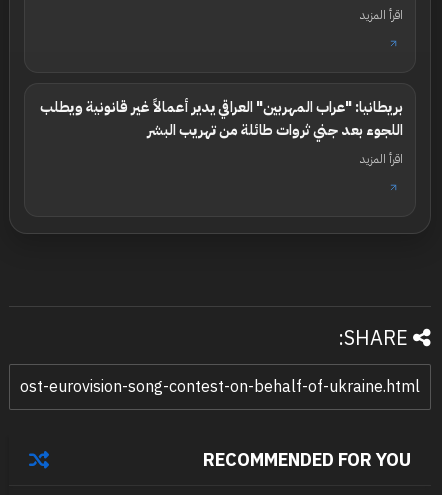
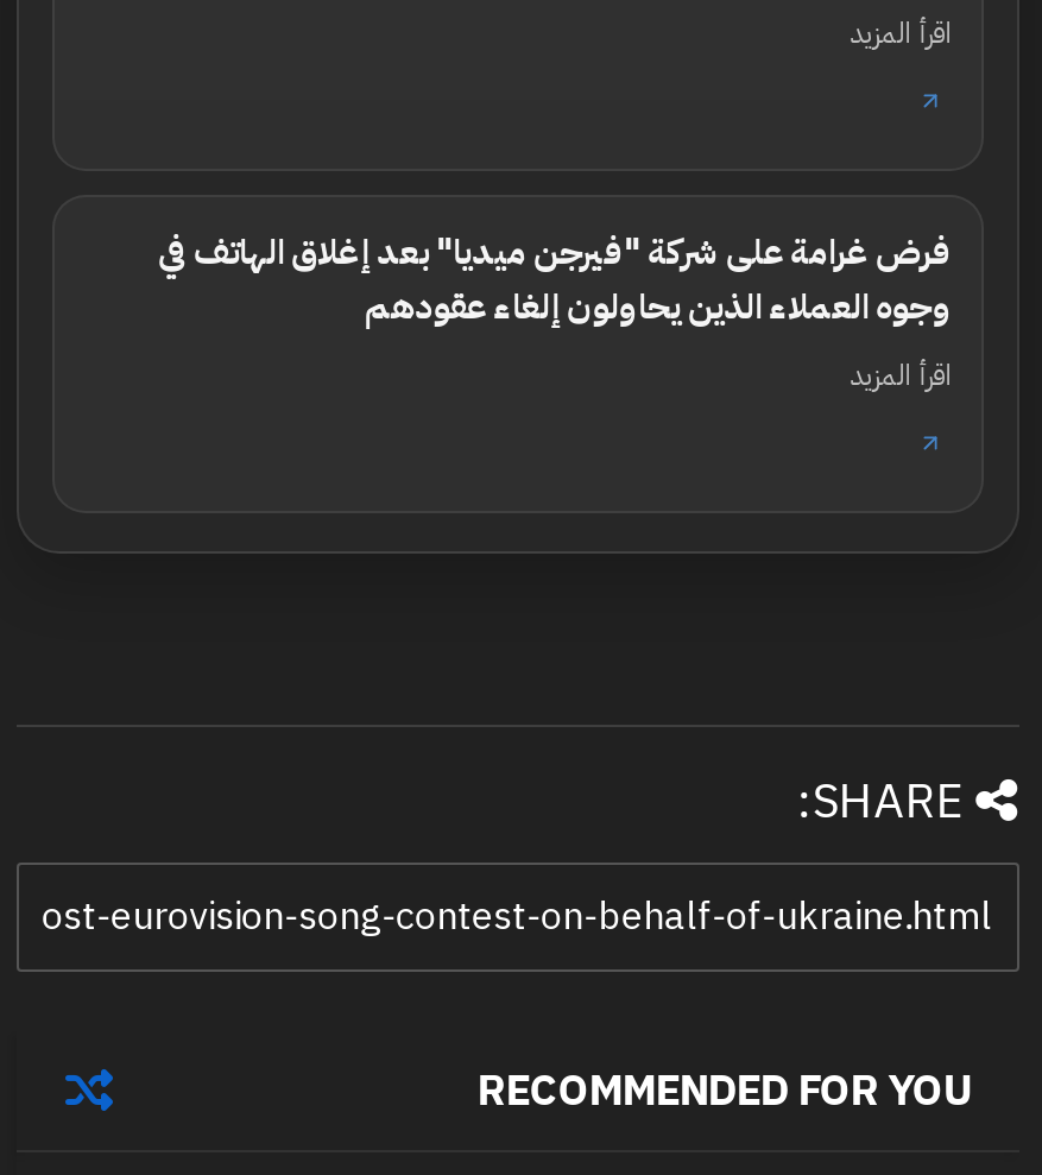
[40,96,403,141] بريطانيا: "عراب المهربين" العراقي يدير أعمالاً غير قانونية ويطلب | اللجوء بعد جني ثروات طائلة من تهريب البشر -> [158,225,952,332] فرض غرامة على شركة "فيرجن ميديا" بعد إغلاق الهاتف في | وجوه العملاء الذين يحاولون إلغاء عقودهم

